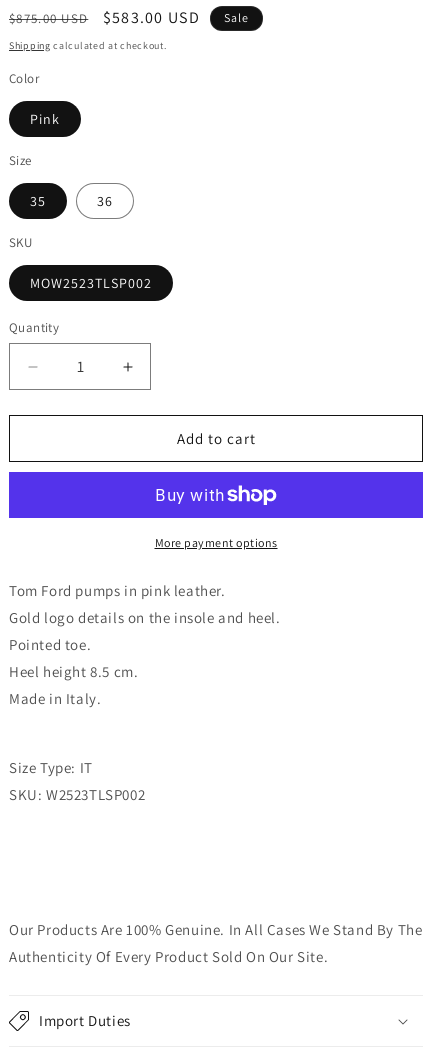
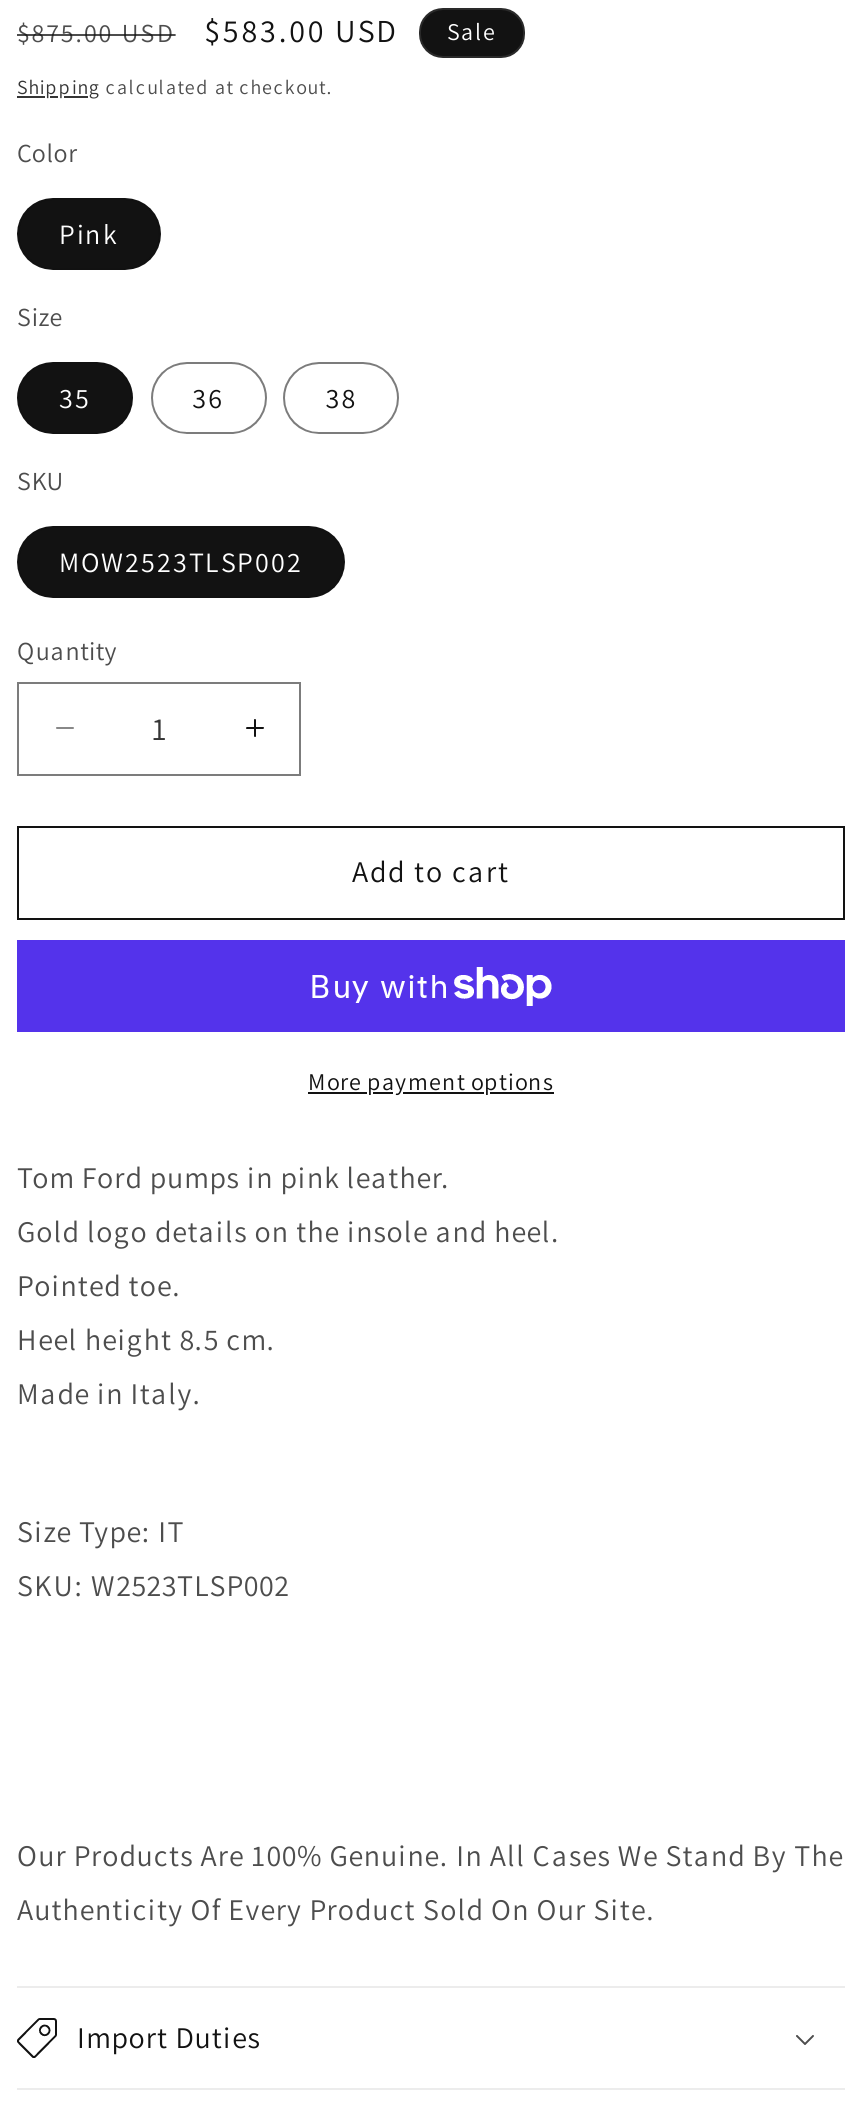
none -> [325,380,357,416] 38

